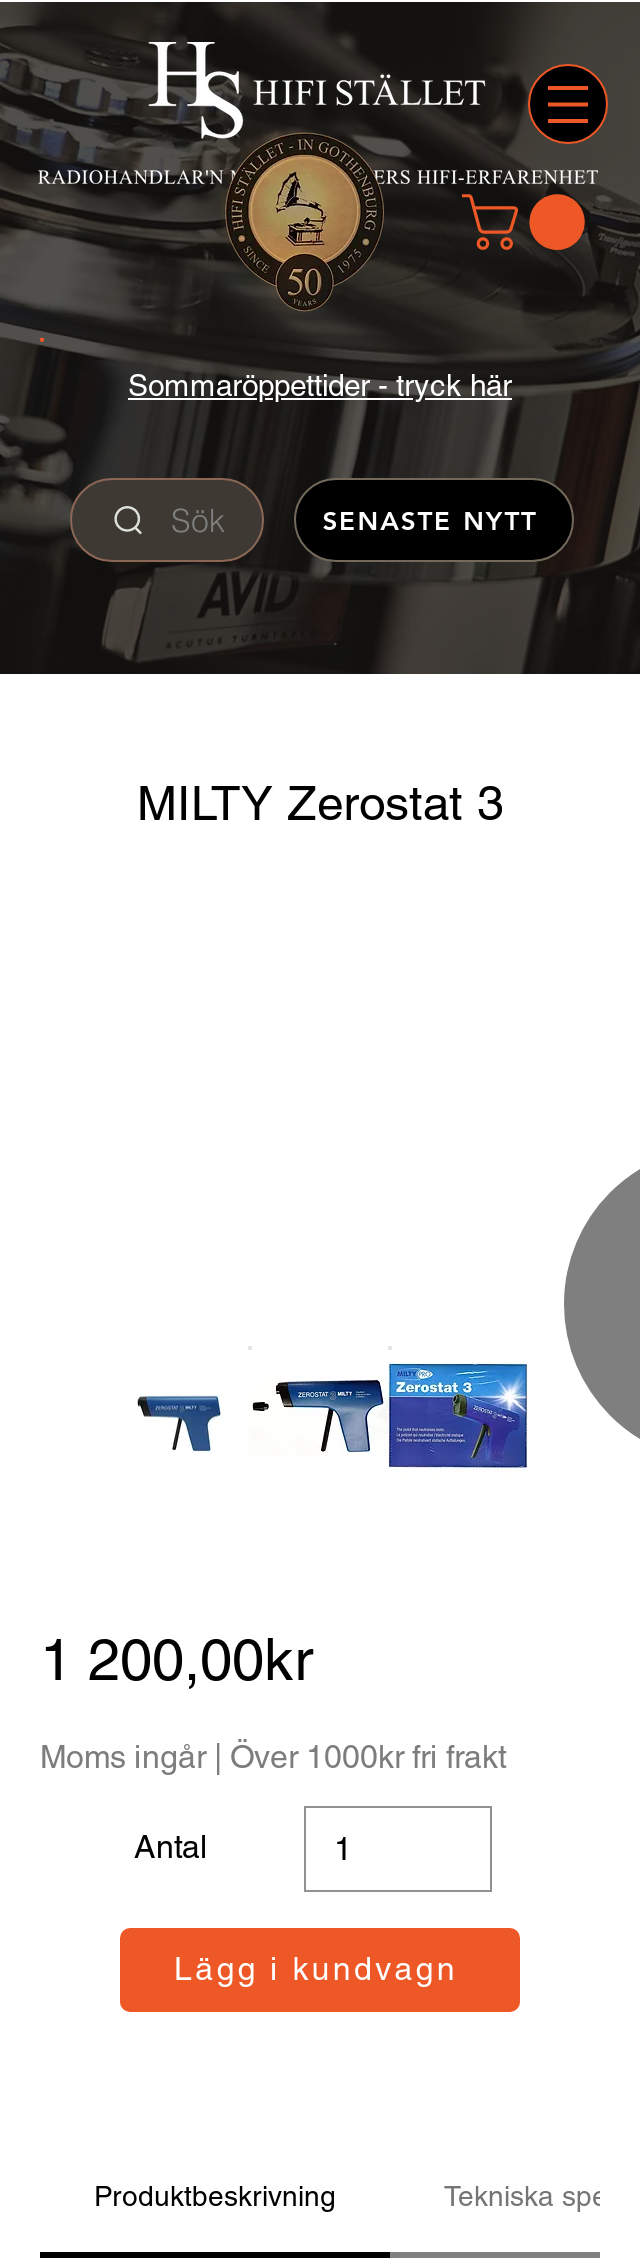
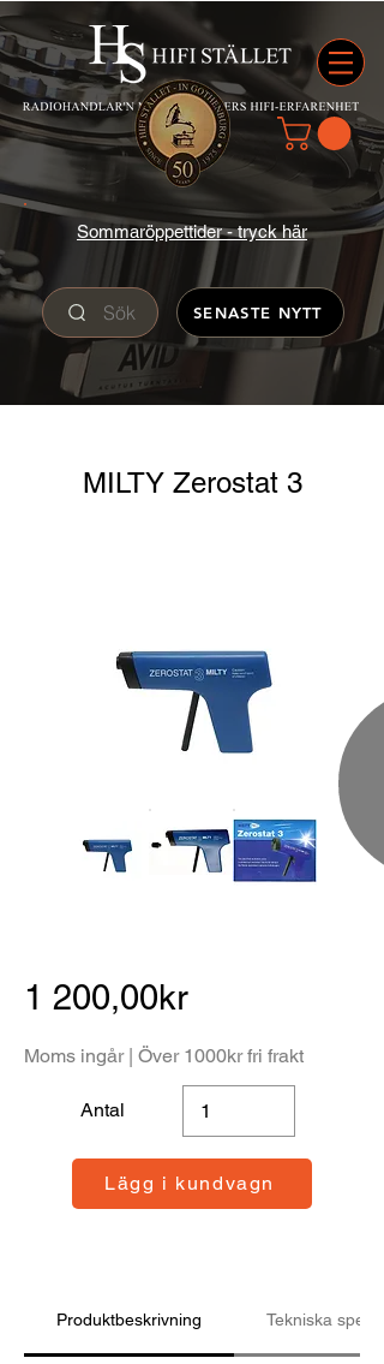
none -> [115,650,274,755] [image]

